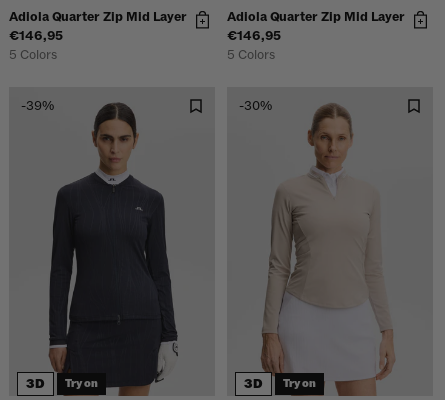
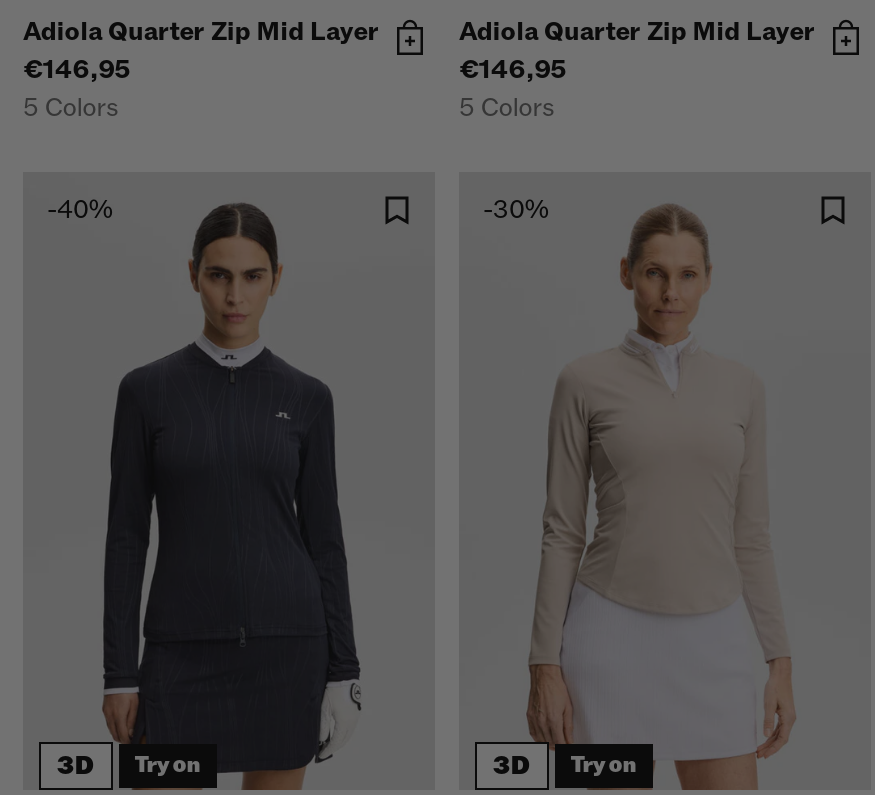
[21,97,54,115] -39% -> [47,192,113,228] -40%

